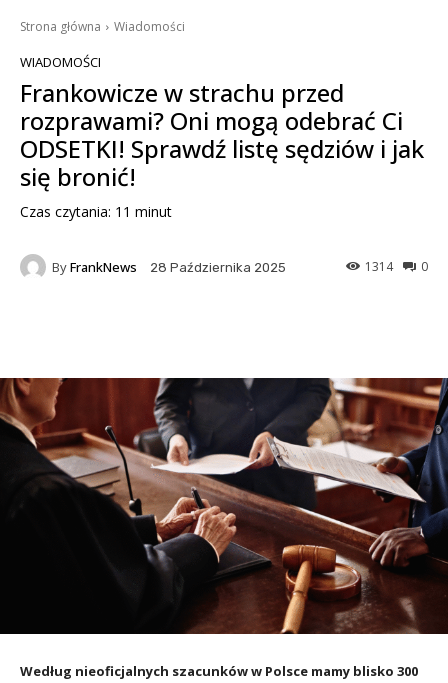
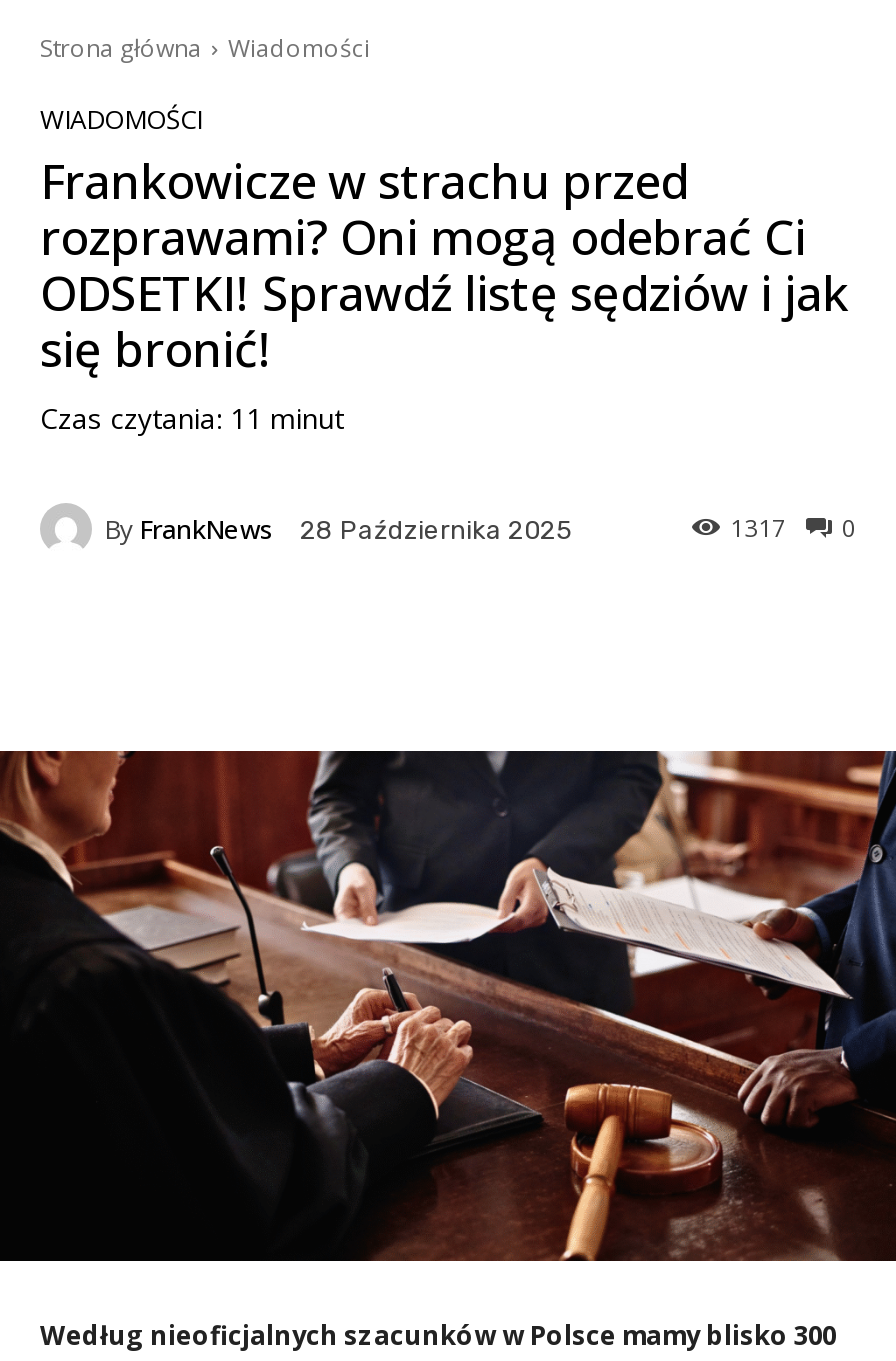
[365,258,428,275] 1314 0 -> [730,511,856,545] 1317 0

